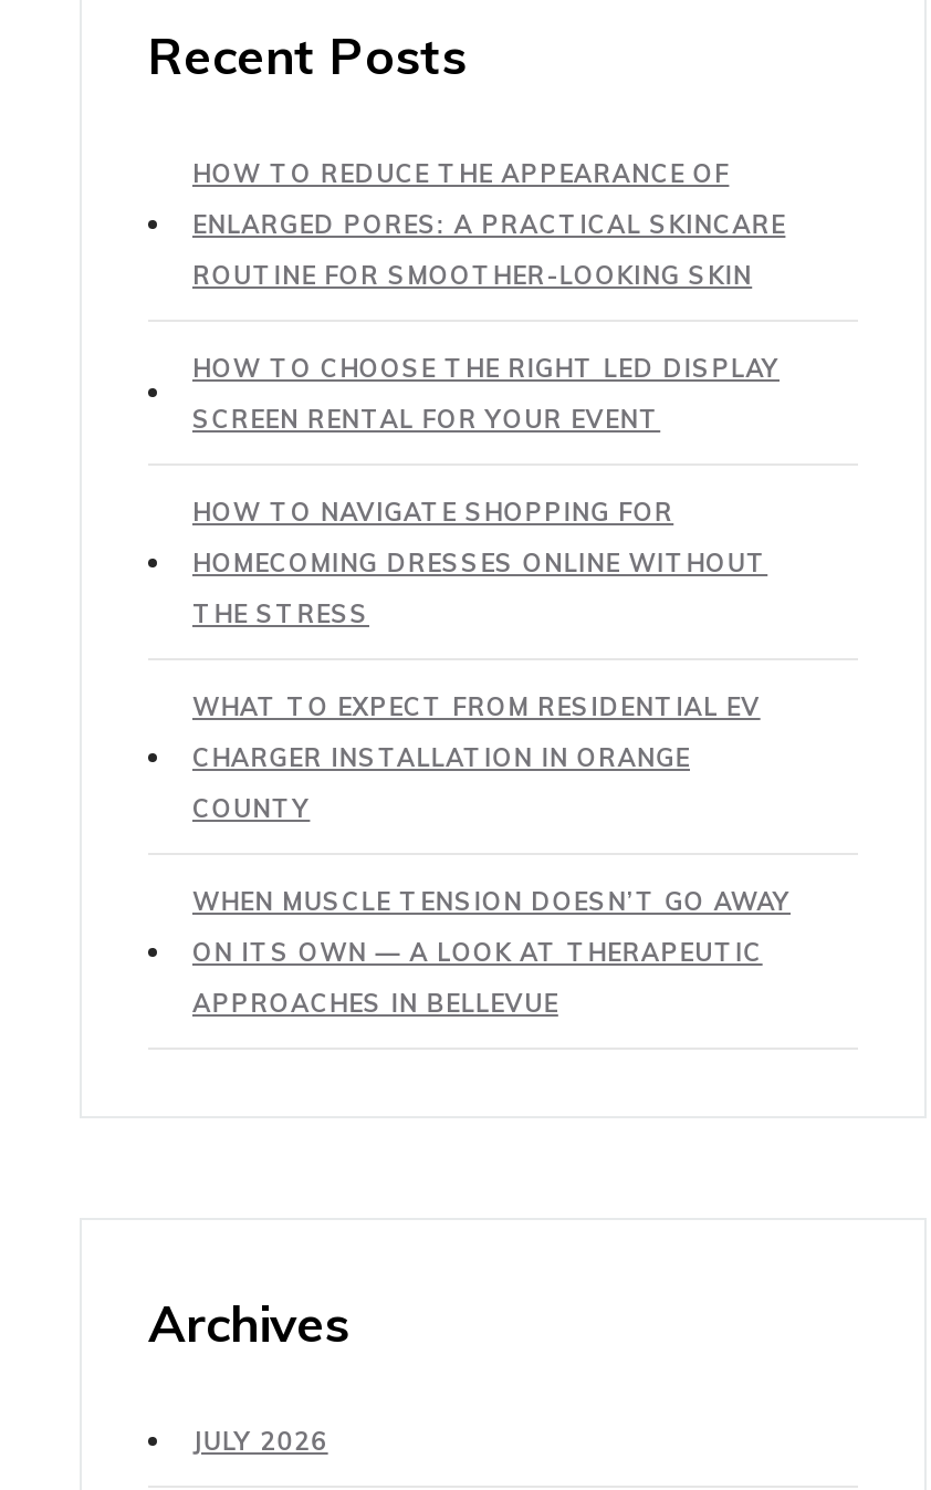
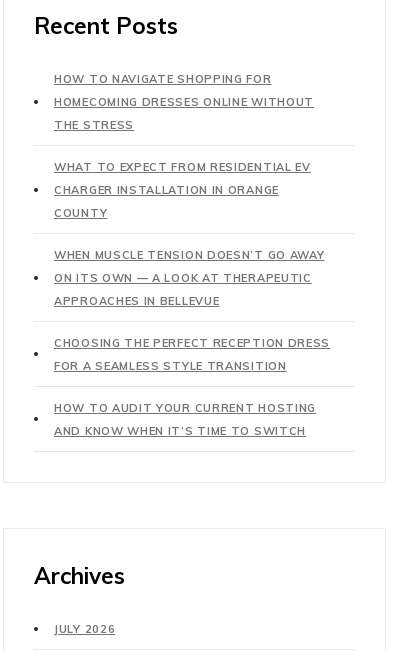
[192,159,785,435] HOW TO REDUCE THE APPEARANCE OF | ENLARGED PORES: A PRACTICAL SKINCARE | ROUTINE FOR SMOOTHER-LOOKING SKIN | HOW TO CHOOSE THE RIGHT LED DISPLAY | SCREEN RENTAL FOR YOUR EVENT -> none
moved [192,497,791,1019] -> [54,72,324,308]: HOW TO NAVIGATE SHOPPING FOR | HOMECOMING DRESSES ONLINE WITHOUT | THE STRESS | ... | ON ITS OWN — A LOOK AT THERAPEUTIC | APPROACHES IN BELLEVUE
none -> [54,336,330,438] CHOOSING THE PERFECT RECEPTION DRESS | FOR A SEAMLESS STYLE TRANSITION | HOW TO AUDIT YOUR CURRENT HOSTING | AND KNOW WHEN IT’S TIME TO SWITCH

